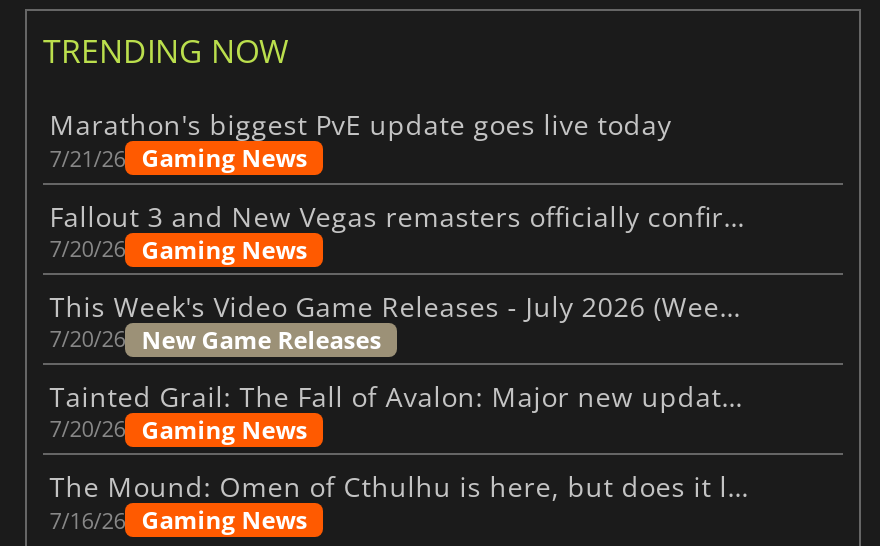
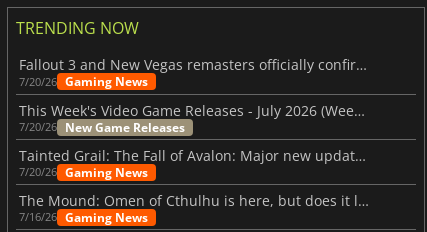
[49,106,671,176] Marathon's biggest PvE update goes live today | 7/21/26 Gaming News -> none

